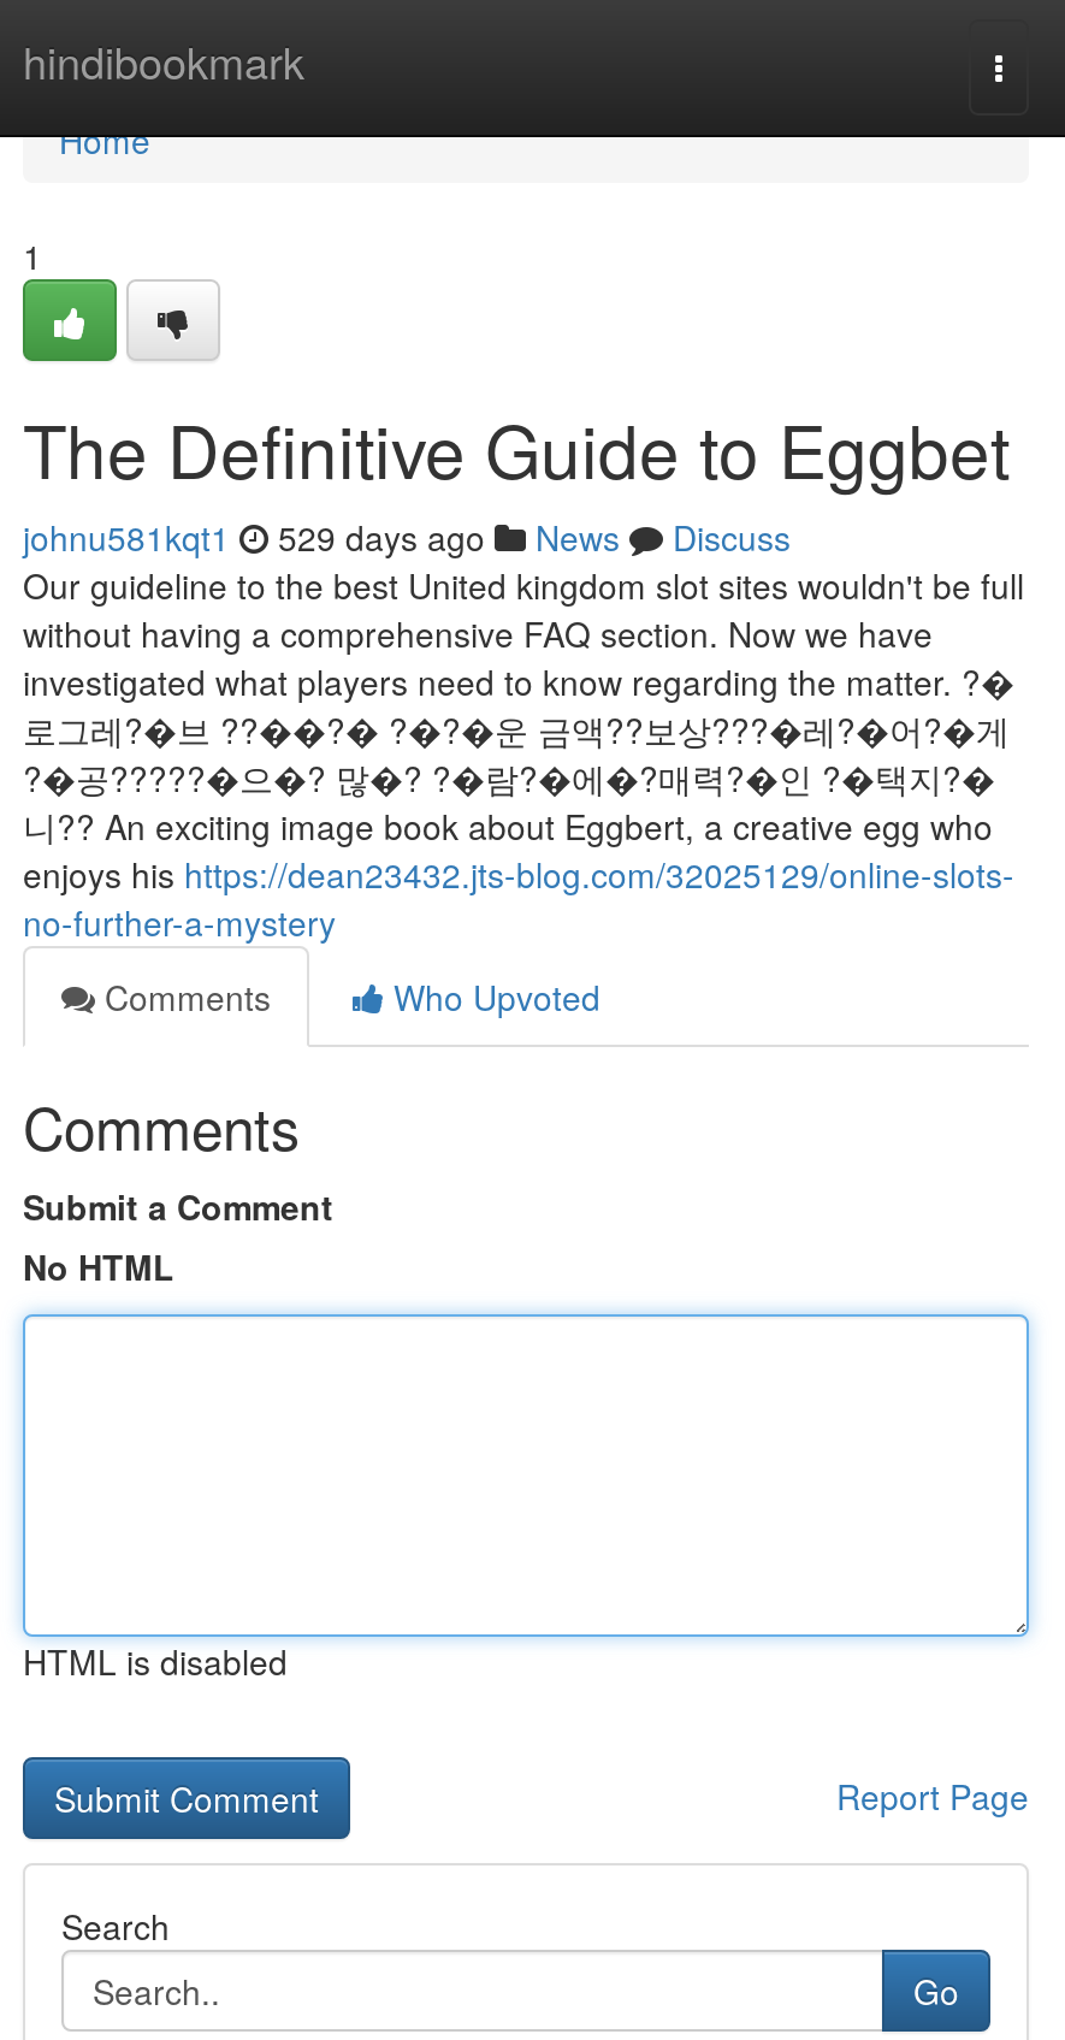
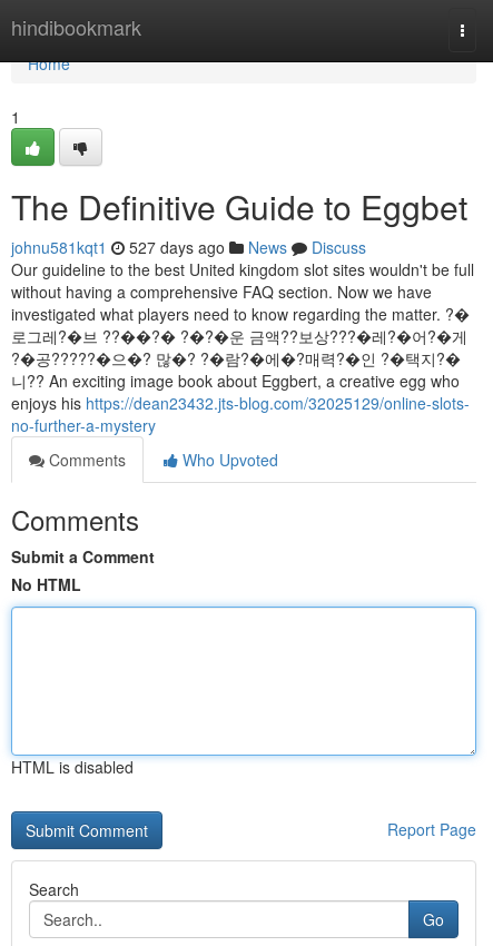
[23,513,791,561] johnu581kqt1 529 days ago News Discuss -> [11,236,366,258] johnu581kqt1 527 days ago News Discuss

